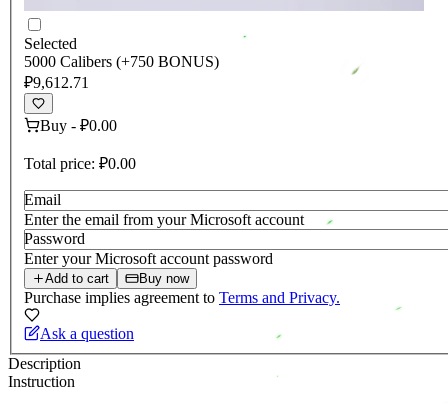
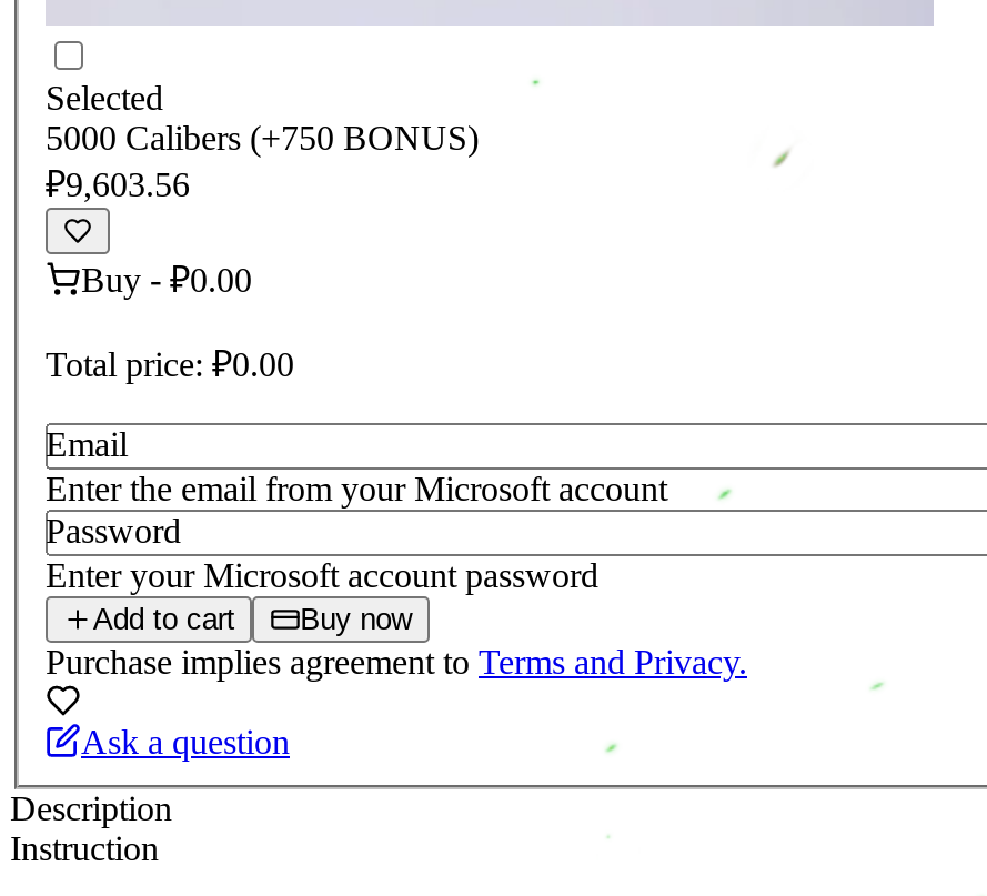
[24,74,89,91] ₽9,612.71 -> [46,167,190,204] ₽9,603.56

